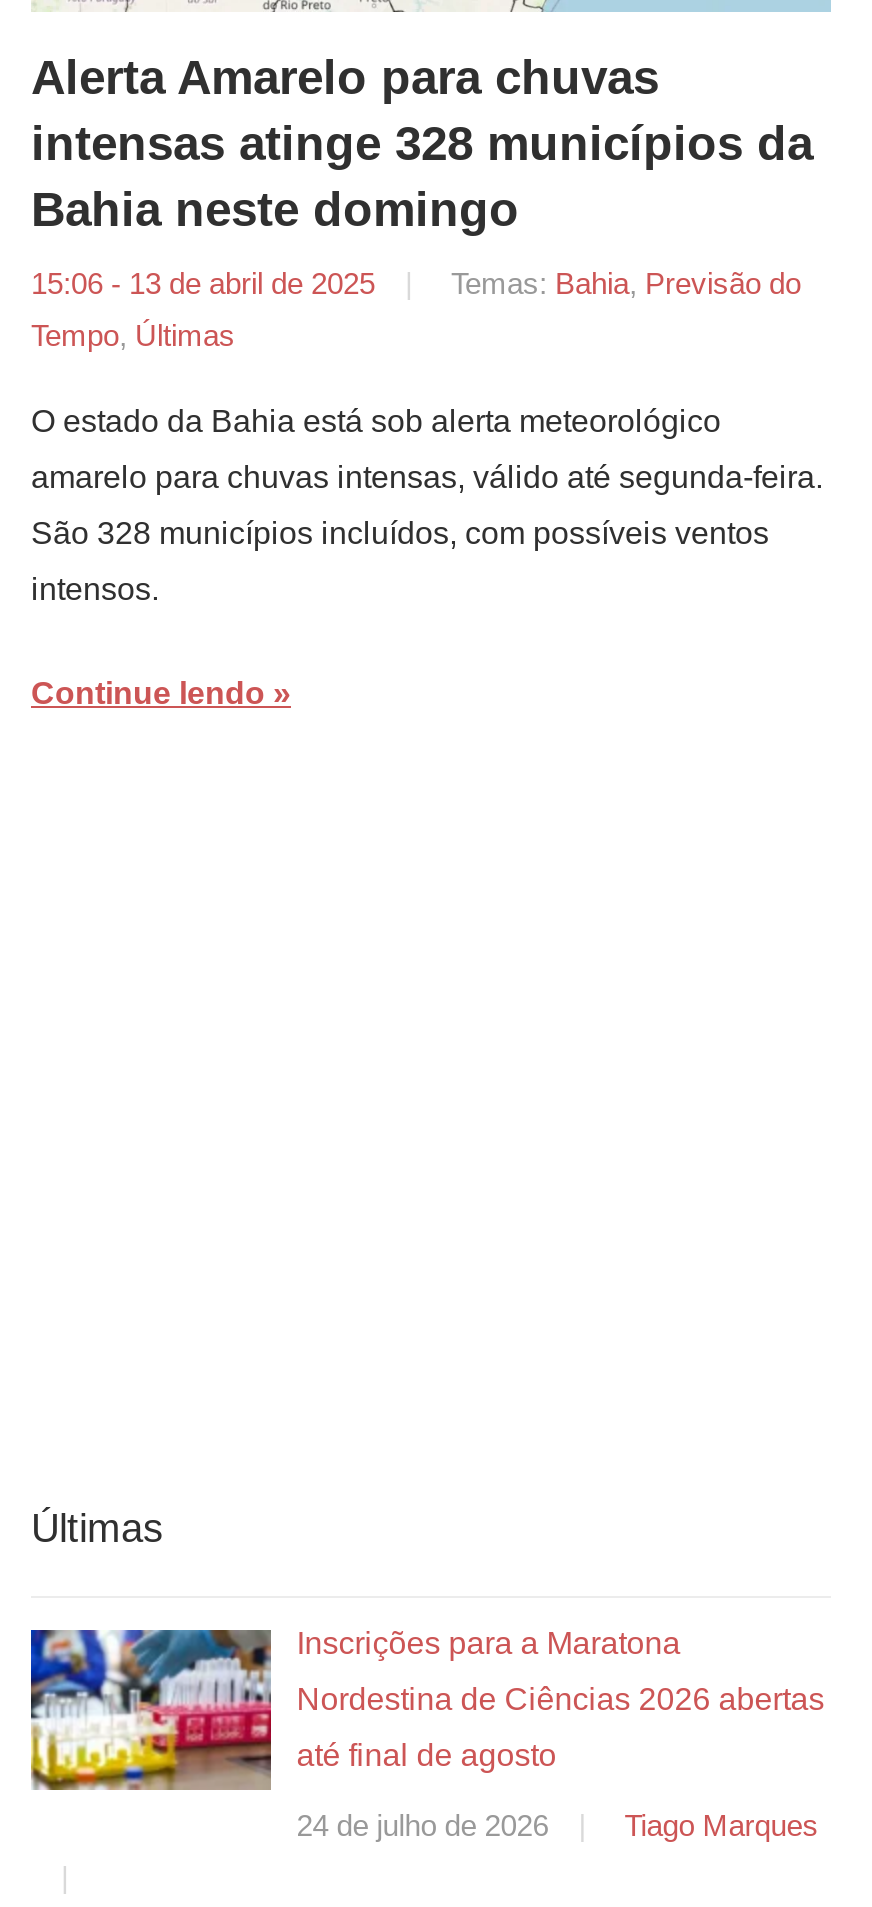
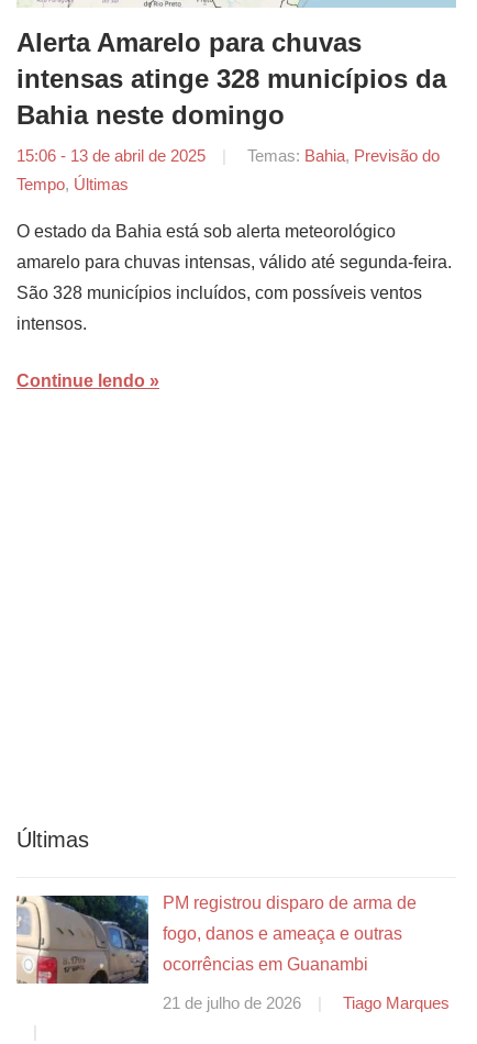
[29,1627,681,1792] [image] | Inscrições para a Maratona -> [15,894,416,985] [image] | PM registrou disparo de arma de
[297,1683,825,1717] Nordestina de Ciências 2026 abertas -> [162,925,402,943] fogo, danos e ameaça e outras
[297,1739,557,1773] até final de agosto -> [162,955,368,974] ocorrências em Guanambi
[297,1808,549,1842] 24 de julho de 2026 -> [162,993,301,1012] 21 de julho de 2026

